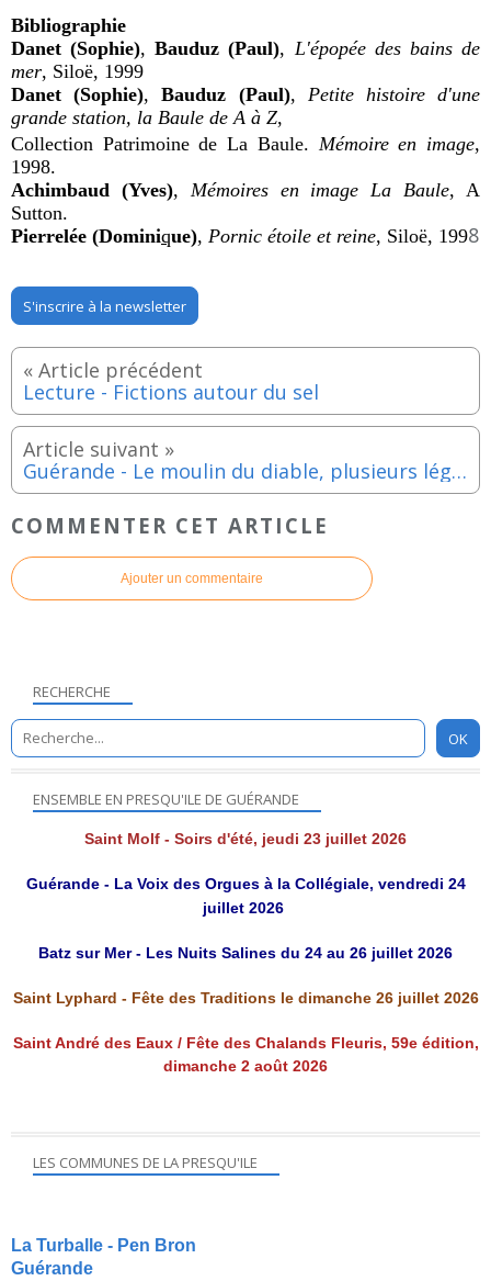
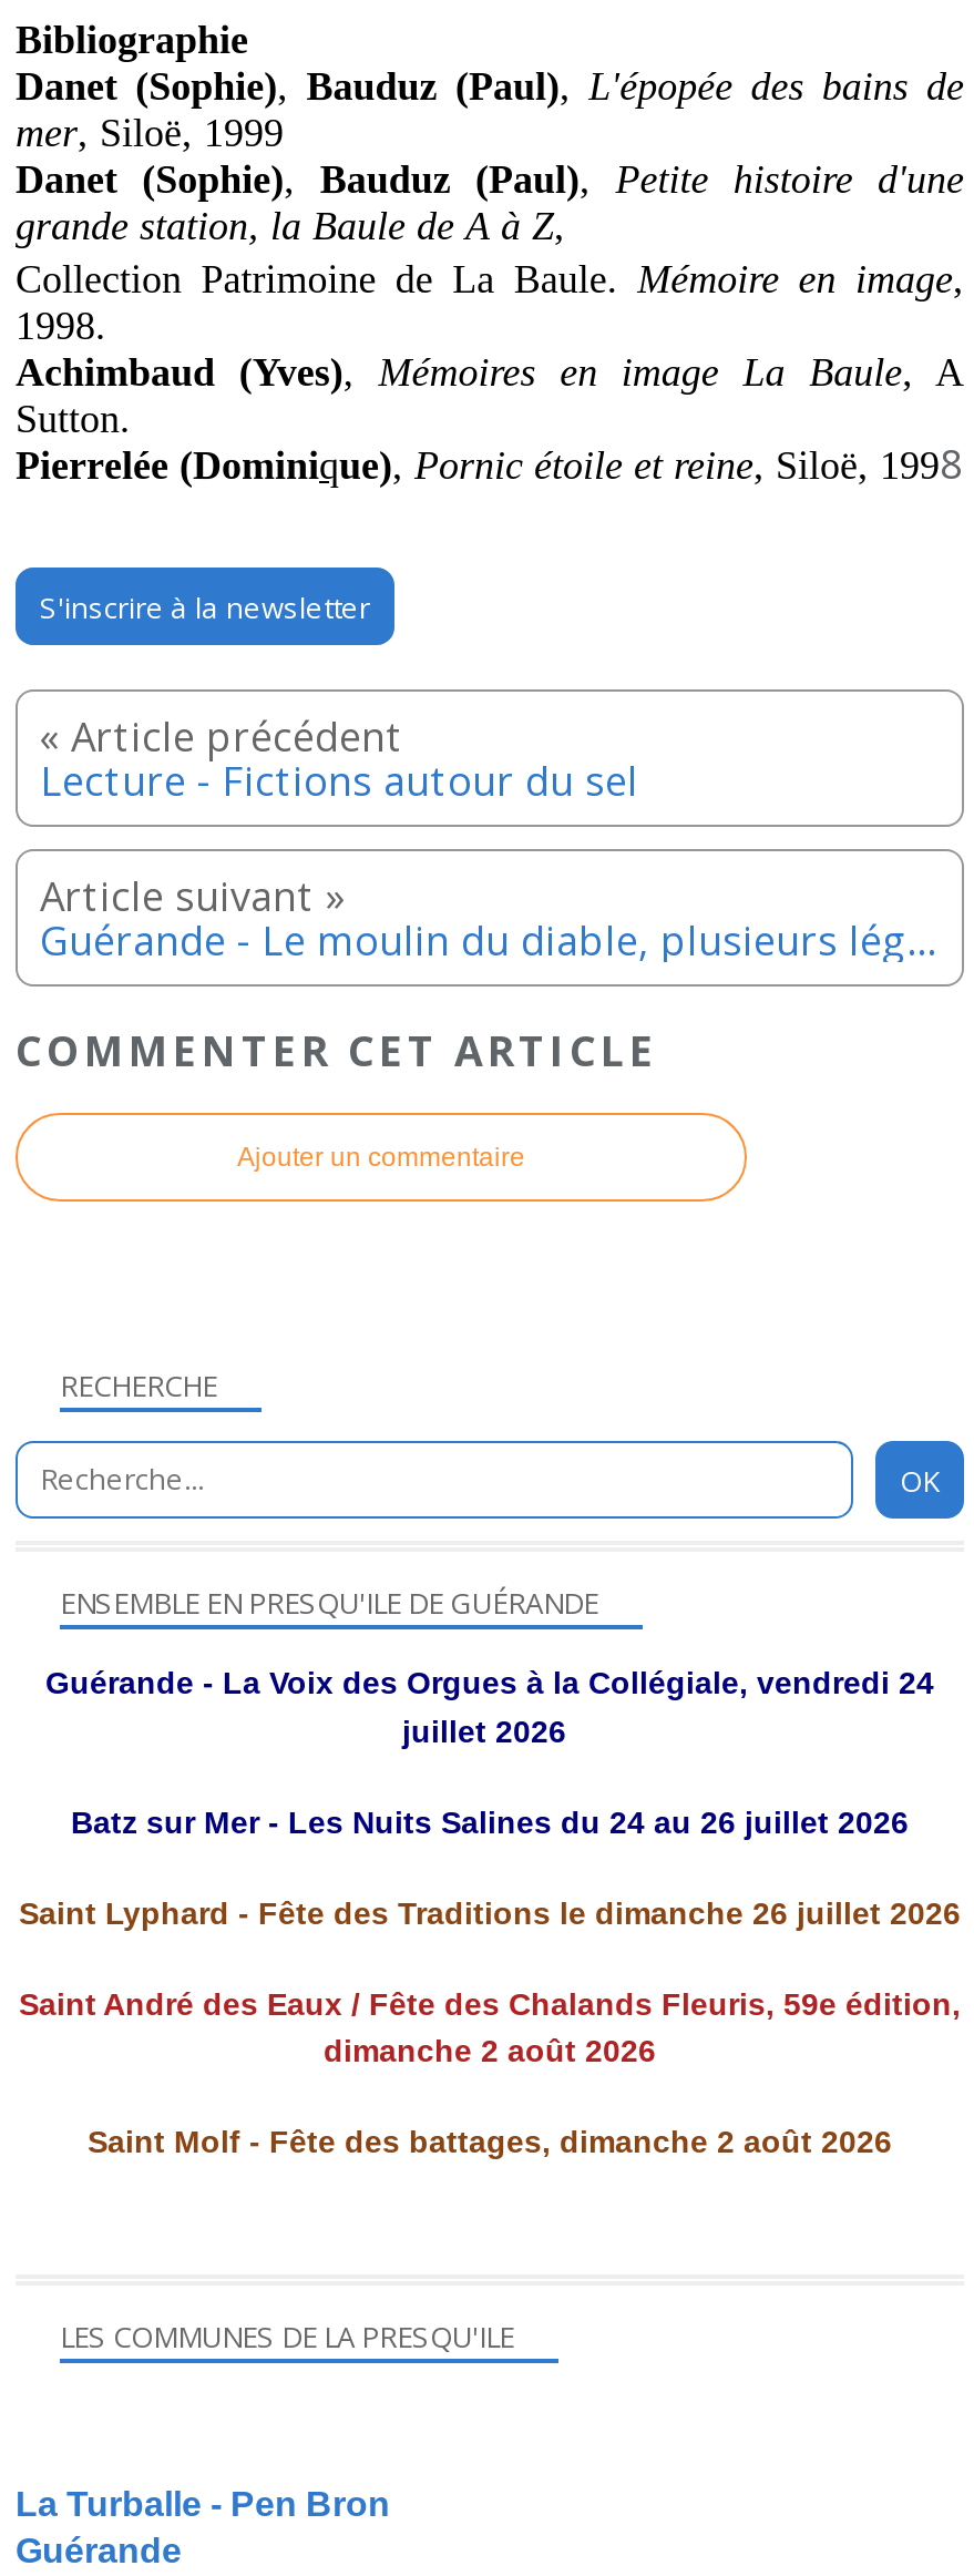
[84,830,407,848] Saint Molf - Soirs d'été, jeudi 23 juillet 2026 -> none
moved [13,875,478,1075] -> [19,1666,961,2069]: Guérande - La Voix des Orgues à la Collégiale, vendredi 24 | juillet 2026 | Batz sur Mer - Les Nuits Salines du 24 au 26 juillet 2026 | Saint Lyphard - Fête des Traditions le dimanche 26 juillet 2026 | Saint André des Eaux / Fête des Chalands Fleuris, 59e édition, | dimanche 2 août 2026
none -> [88,2125,892,2160] Saint Molf - Fête des battages, dimanche 2 août 2026

